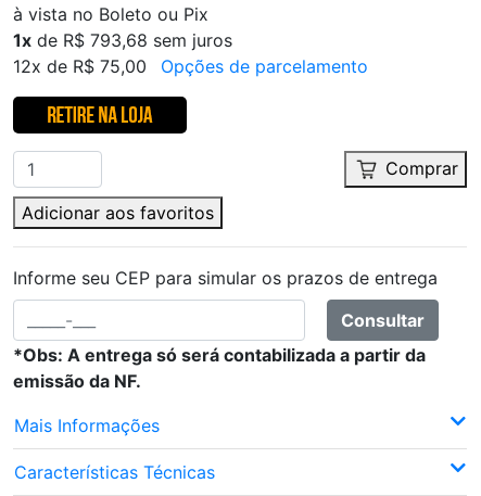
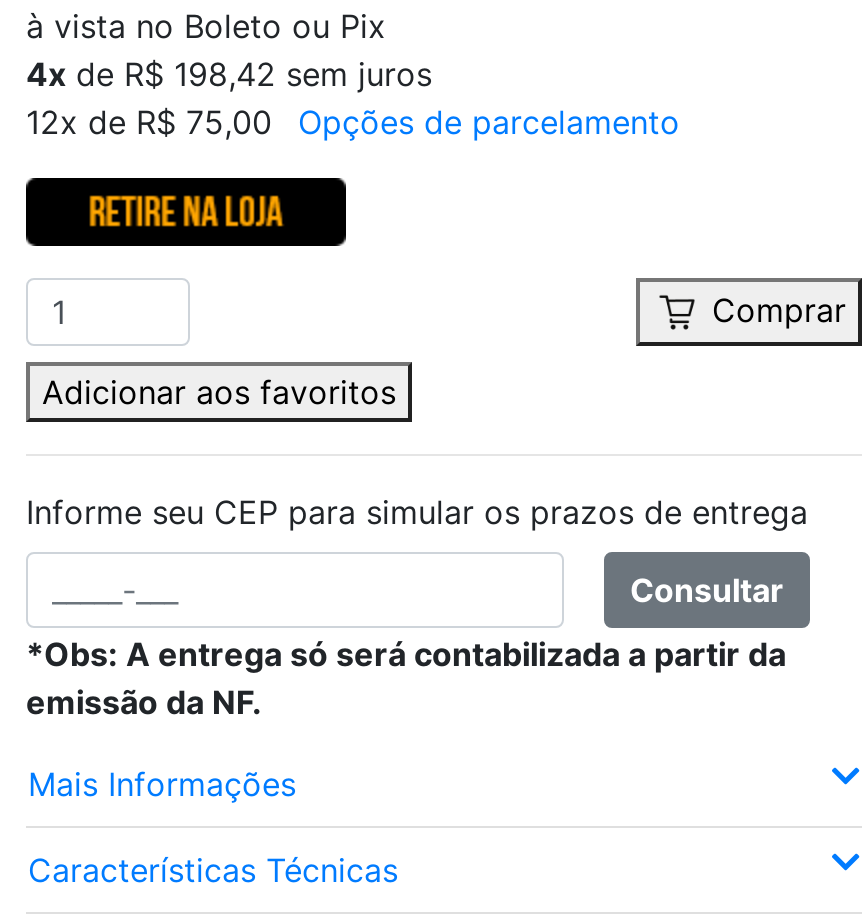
[13,29,232,51] 1x de R$ 793,68 sem juros -> [26,54,432,94] 4x de R$ 198,42 sem juros

